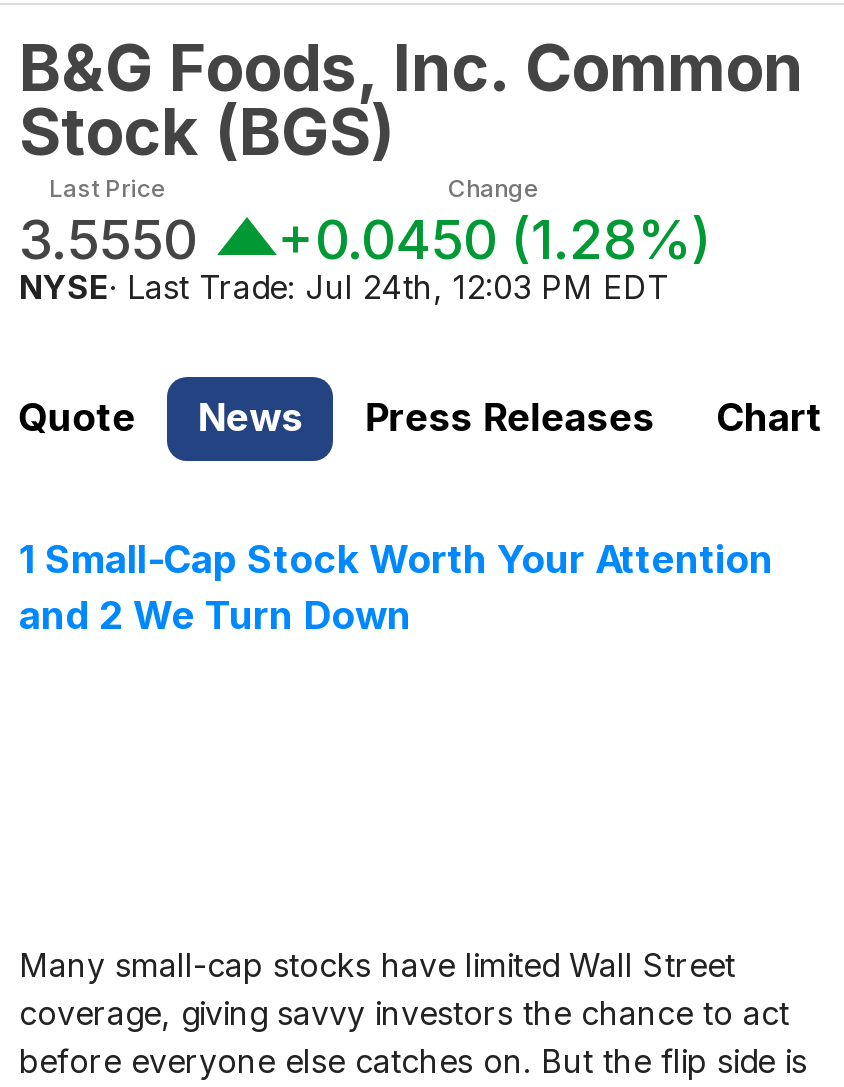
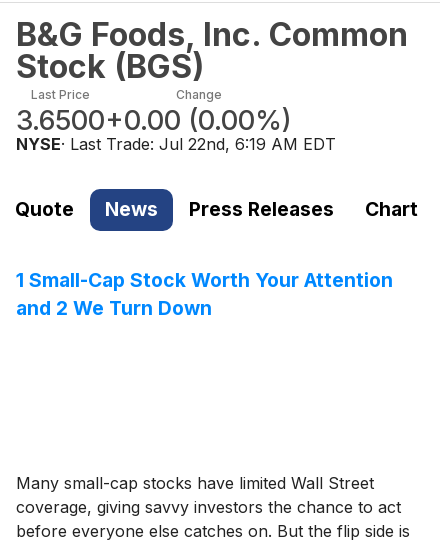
[19,206,197,272] 3.5550 -> [16,104,105,137] 3.6500
[277,206,711,272] +0.0450 (1.28%) -> [105,104,292,137] +0.00 (0.00%)
[19,266,669,306] NYSE · Last Trade: Jul 24th, 12:03 PM EDT -> [16,134,336,154] NYSE · Last Trade: Jul 22nd, 6:19 AM EDT

